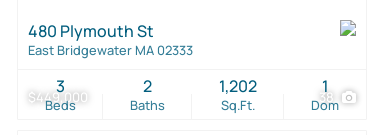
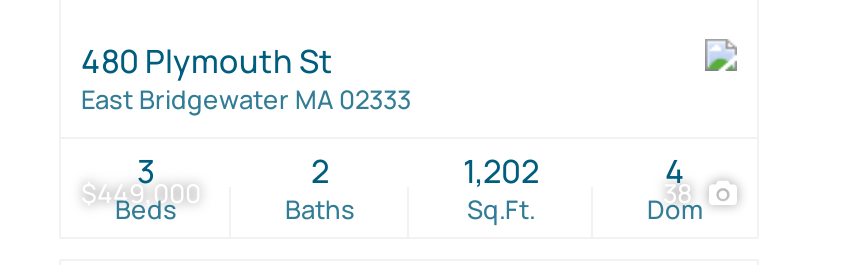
[321,75,328,97] 1 -> [665,149,685,193] 4

